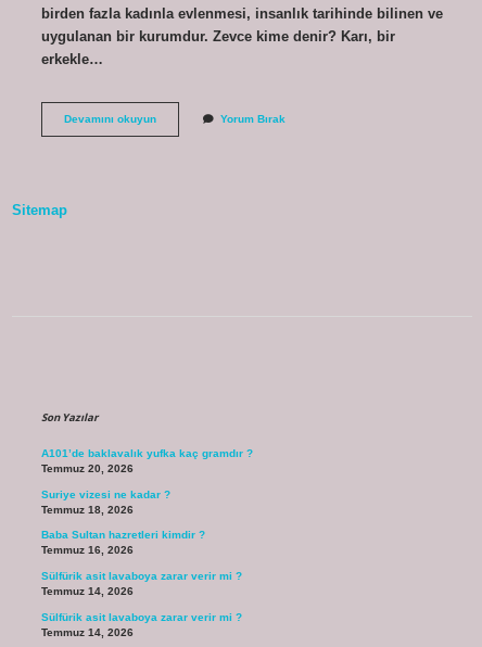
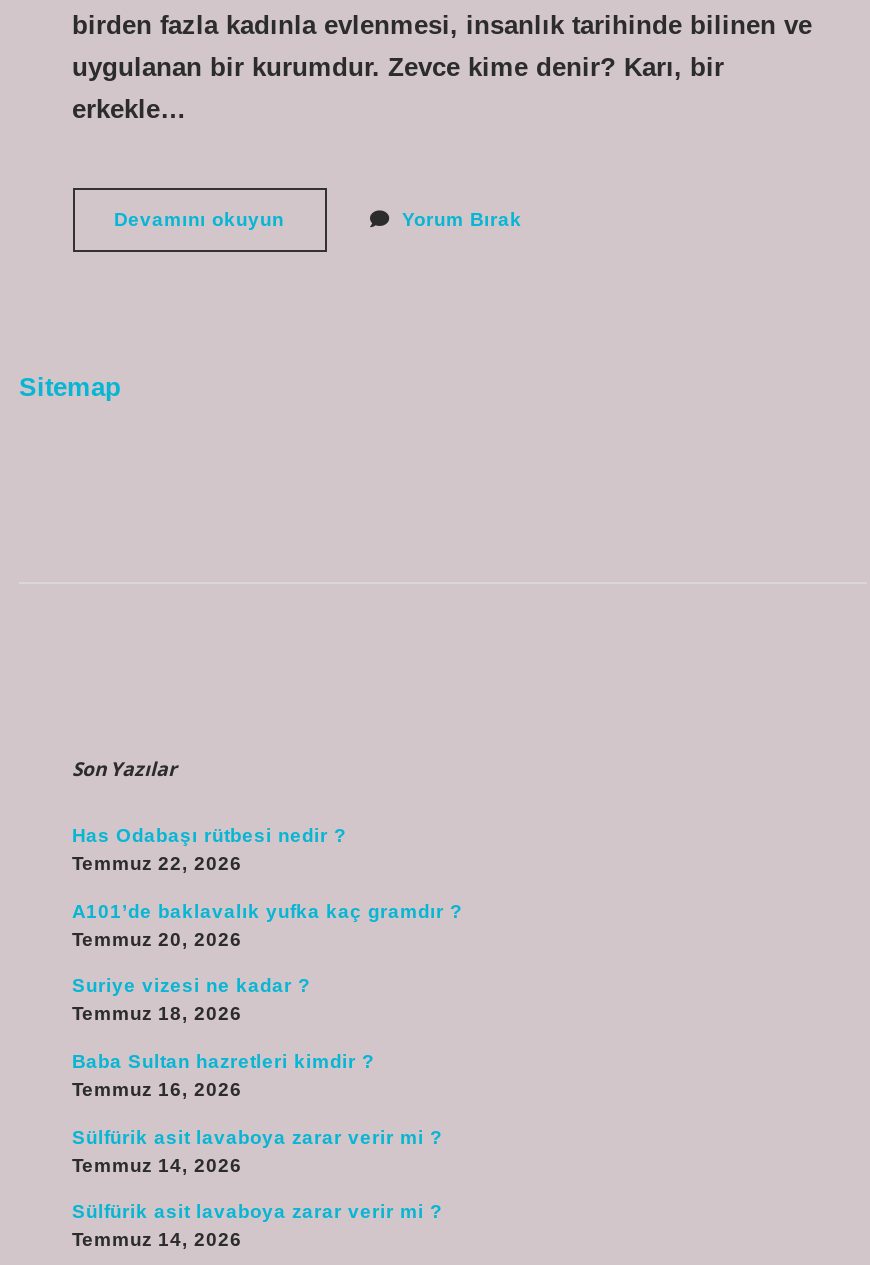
none -> [72,825,346,875] Has Odabaşı rütbesi nedir ? | Temmuz 22, 2026

